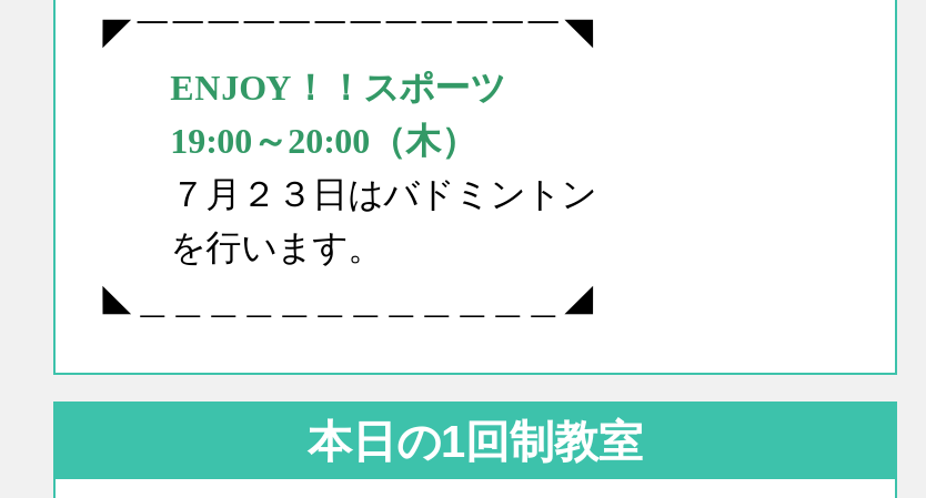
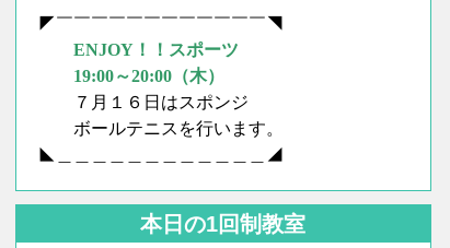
[99,176,596,267] ７月２３日はバドミントン | を行います。 -> [38,93,283,138] ７月１６日はスポンジ | ボールテニスを行います。

